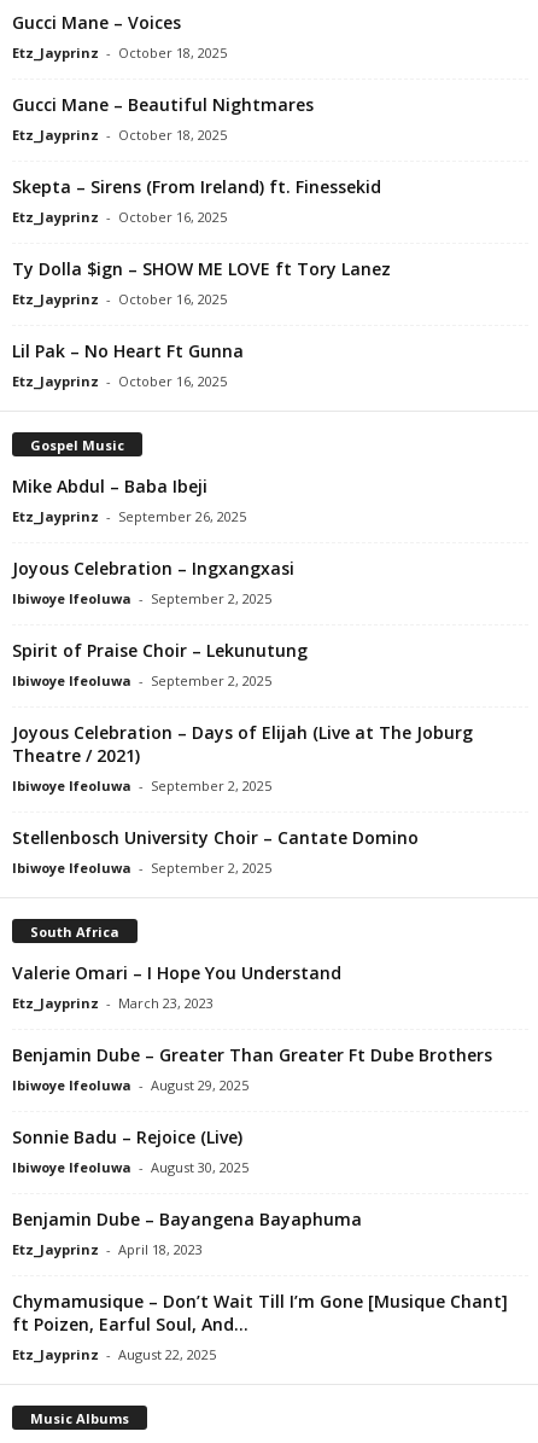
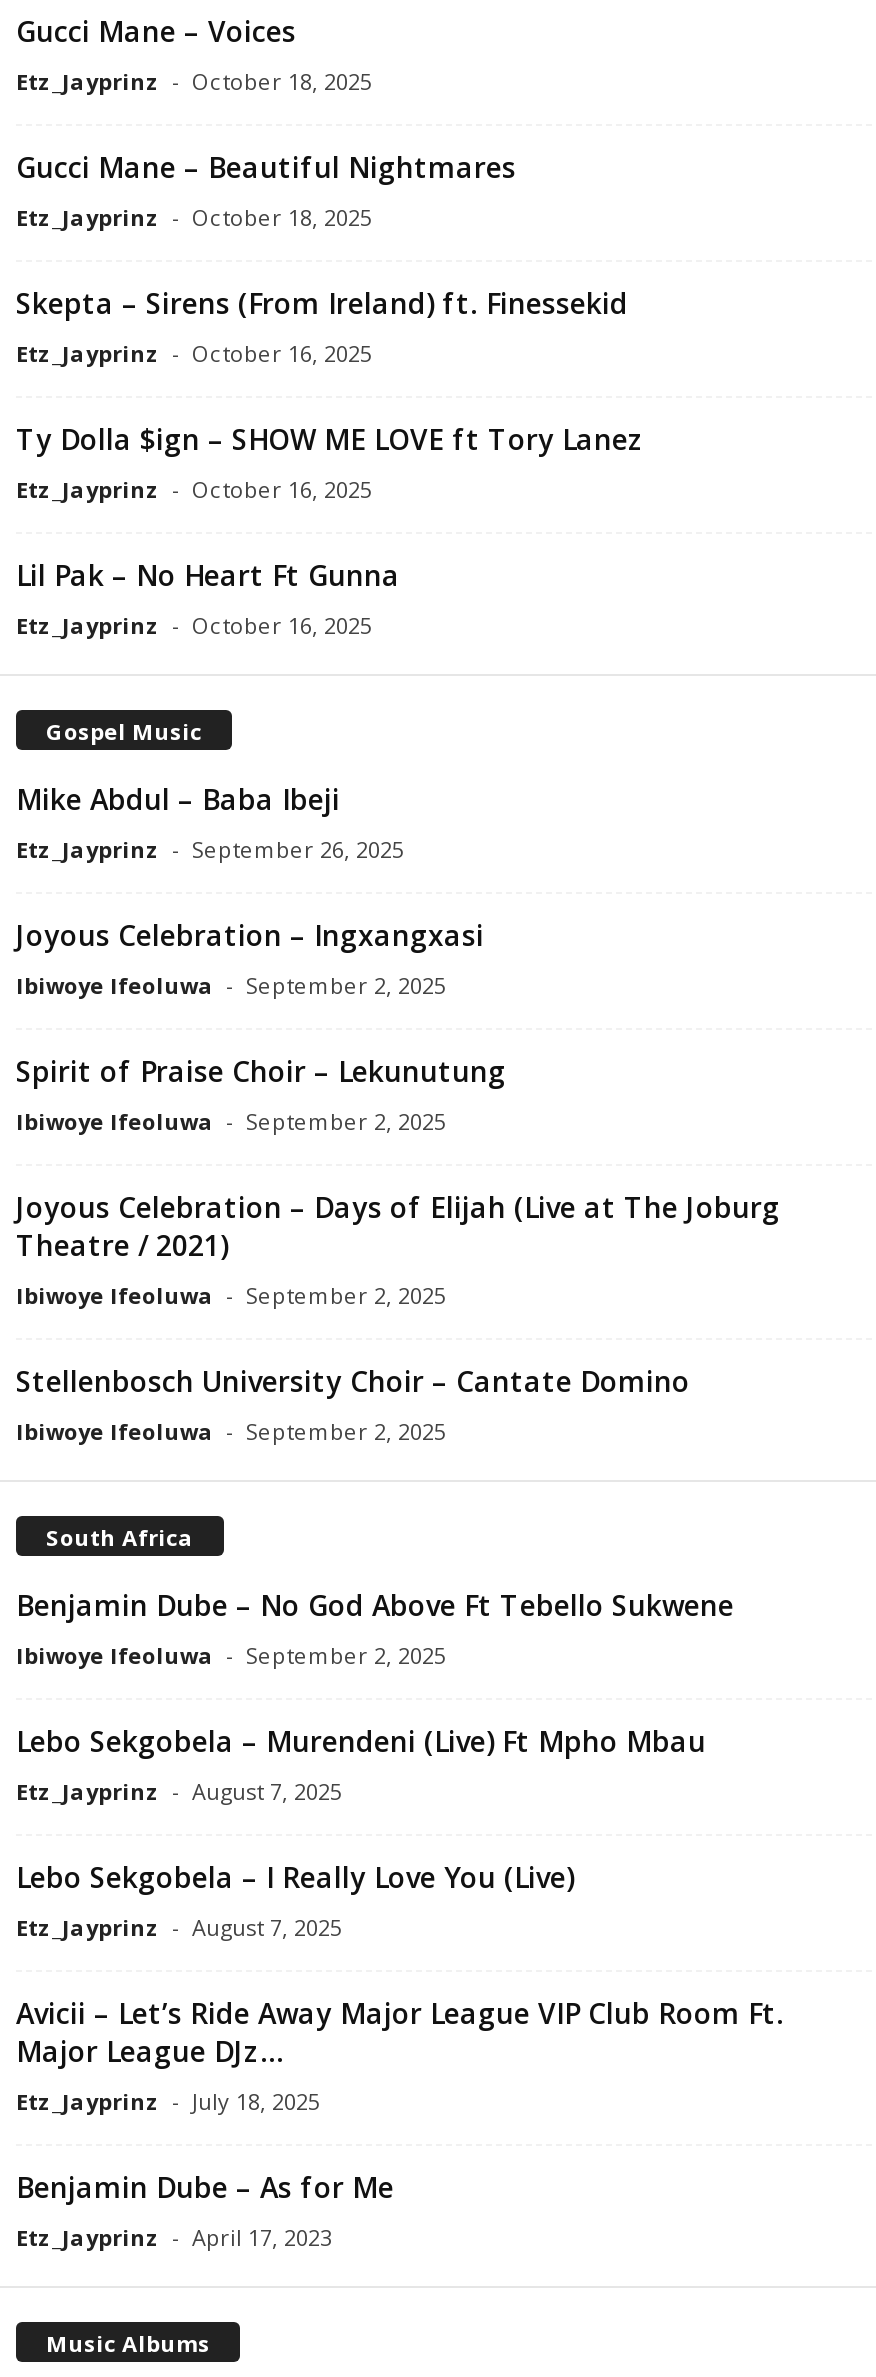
[12,961,341,1012] Valerie Omari – I Hope You Understand | Etz_Jayprinz - March 23, 2023 -> [16,1586,734,1670] Benjamin Dube – No God Above Ft Tebello Sukwene | Ibiwoye Ifeoluwa - September 2, 2025
[12,1043,492,1094] Benjamin Dube – Greater Than Greater Ft Dube Brothers | Ibiwoye Ifeoluwa - August 29, 2025 -> [16,1722,706,1806] Lebo Sekgobela – Murendeni (Live) Ft Mpho Mbau | Etz_Jayprinz - August 7, 2025
[12,1125,248,1176] Sonnie Badu – Rejoice (Live) | Ibiwoye Ifeoluwa - August 30, 2025 -> [16,1858,574,1942] Lebo Sekgobela – I Really Love You (Live) | Etz_Jayprinz - August 7, 2025
[12,1207,362,1258] Benjamin Dube – Bayangena Bayaphuma | Etz_Jayprinz - April 18, 2023 -> [16,1994,784,2116] Avicii – Let’s Ride Away Major League VIP Club Room Ft. | Major League DJz... | Etz_Jayprinz - July 18, 2025
[12,1289,508,1363] Chymamusique – Don’t Wait Till I’m Gone [Musique Chant] | ft Poizen, Earful Soul, And... | Etz_Jayprinz - August 22, 2025 -> [16,2168,394,2252] Benjamin Dube – As for Me | Etz_Jayprinz - April 17, 2023

